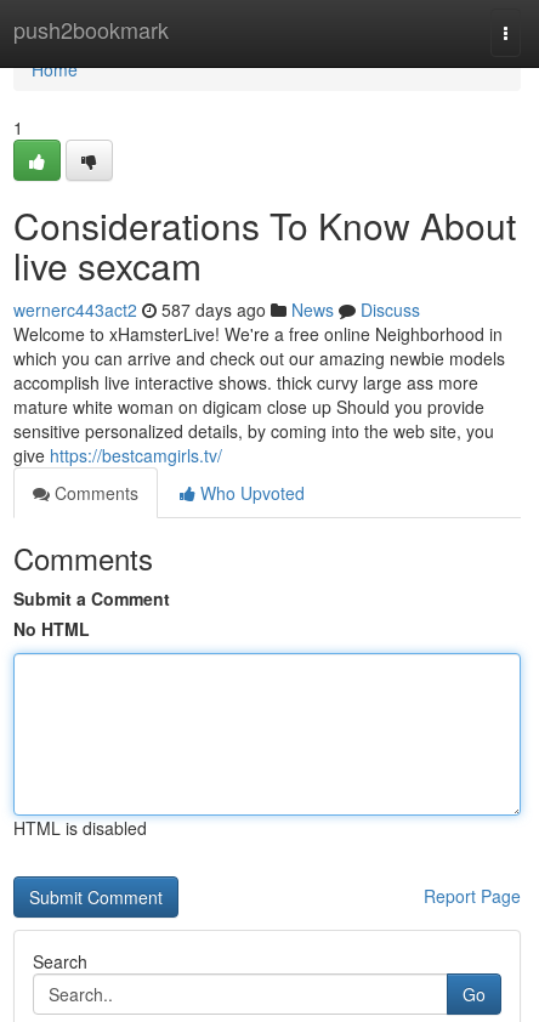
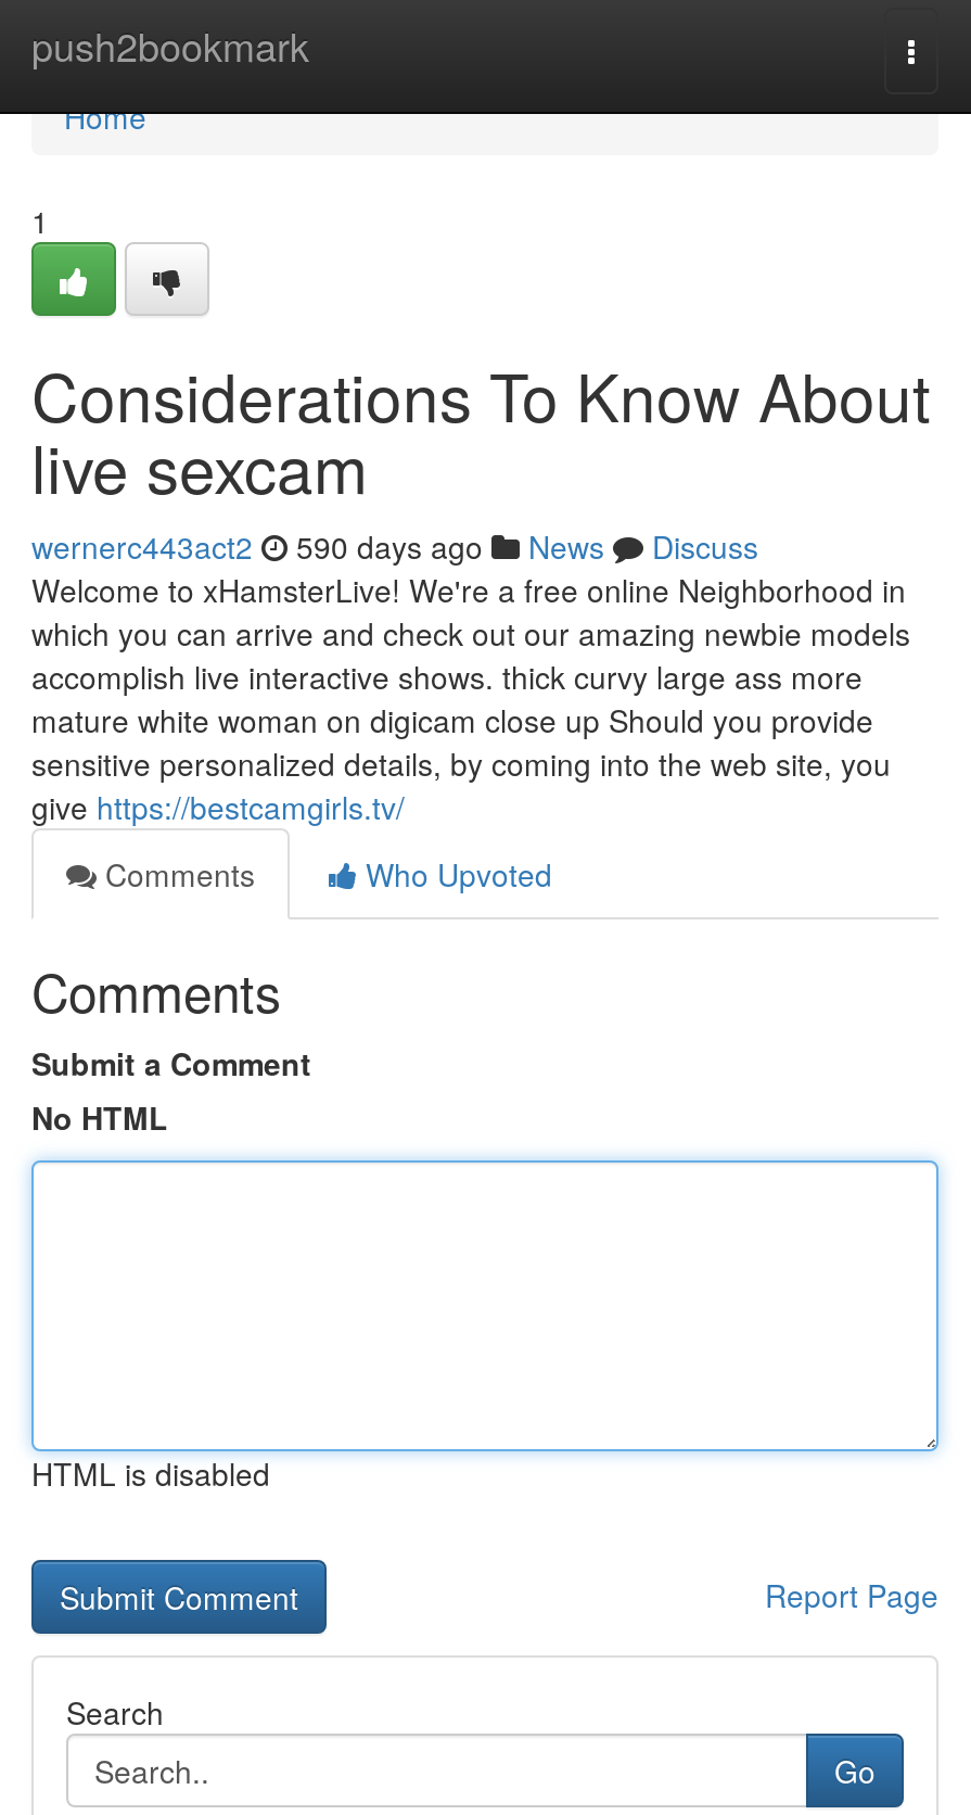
[13,297,420,322] wernerc443act2 587 days ago News Discuss -> [31,524,758,568] wernerc443act2 590 days ago News Discuss

